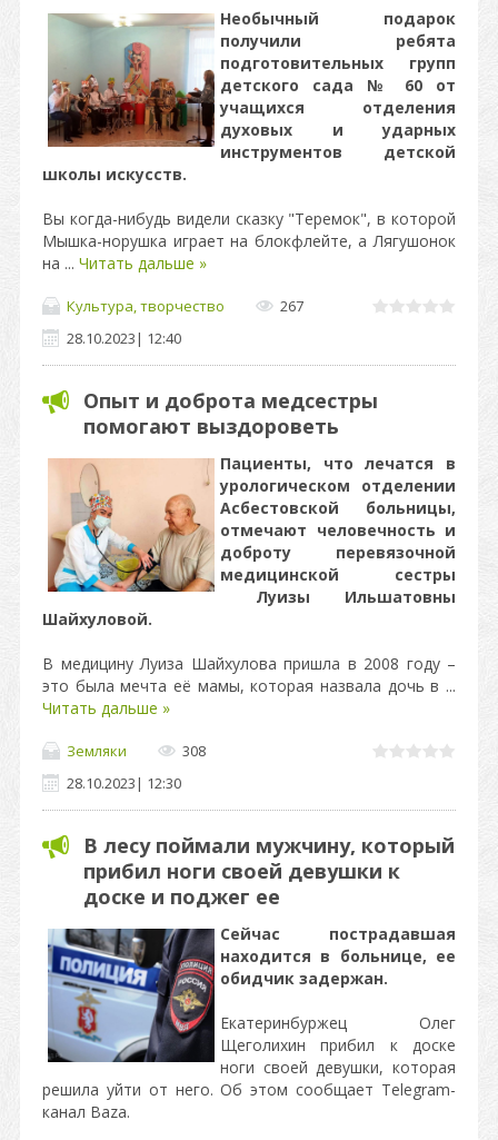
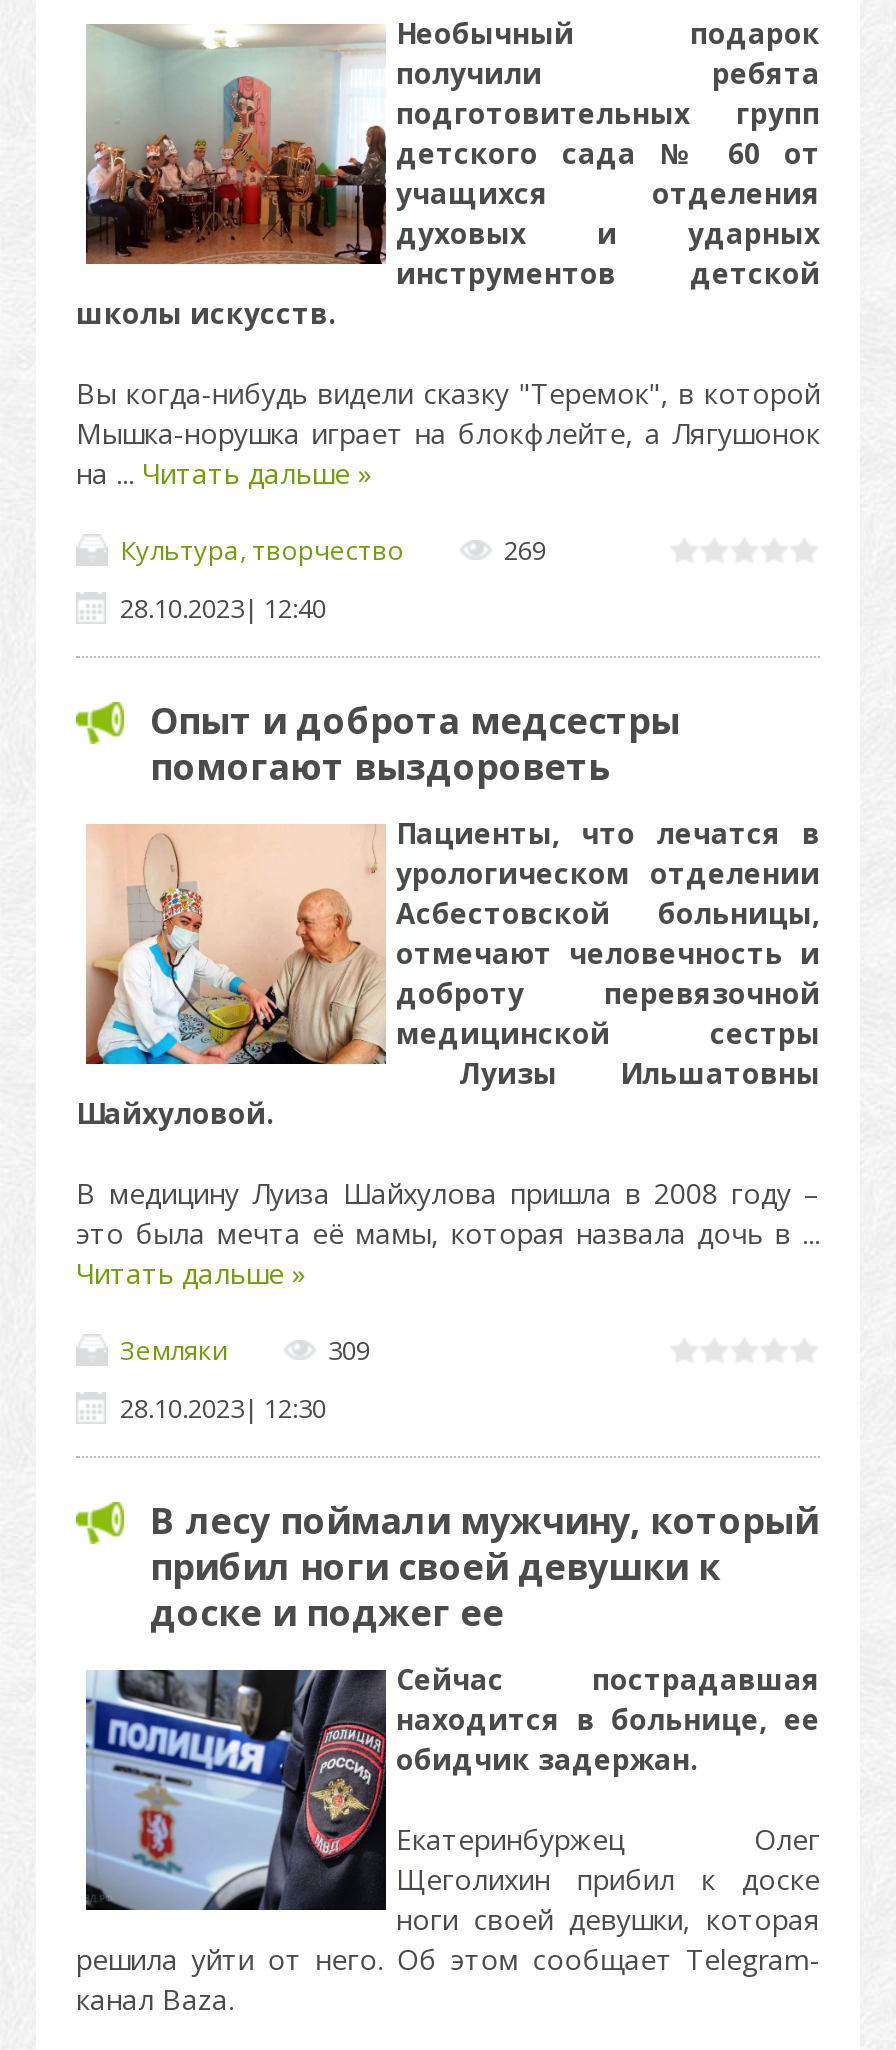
[280,295,303,315] 267 -> [504,531,546,567] 269
[182,740,206,760] 308 -> [328,1331,370,1367] 309

